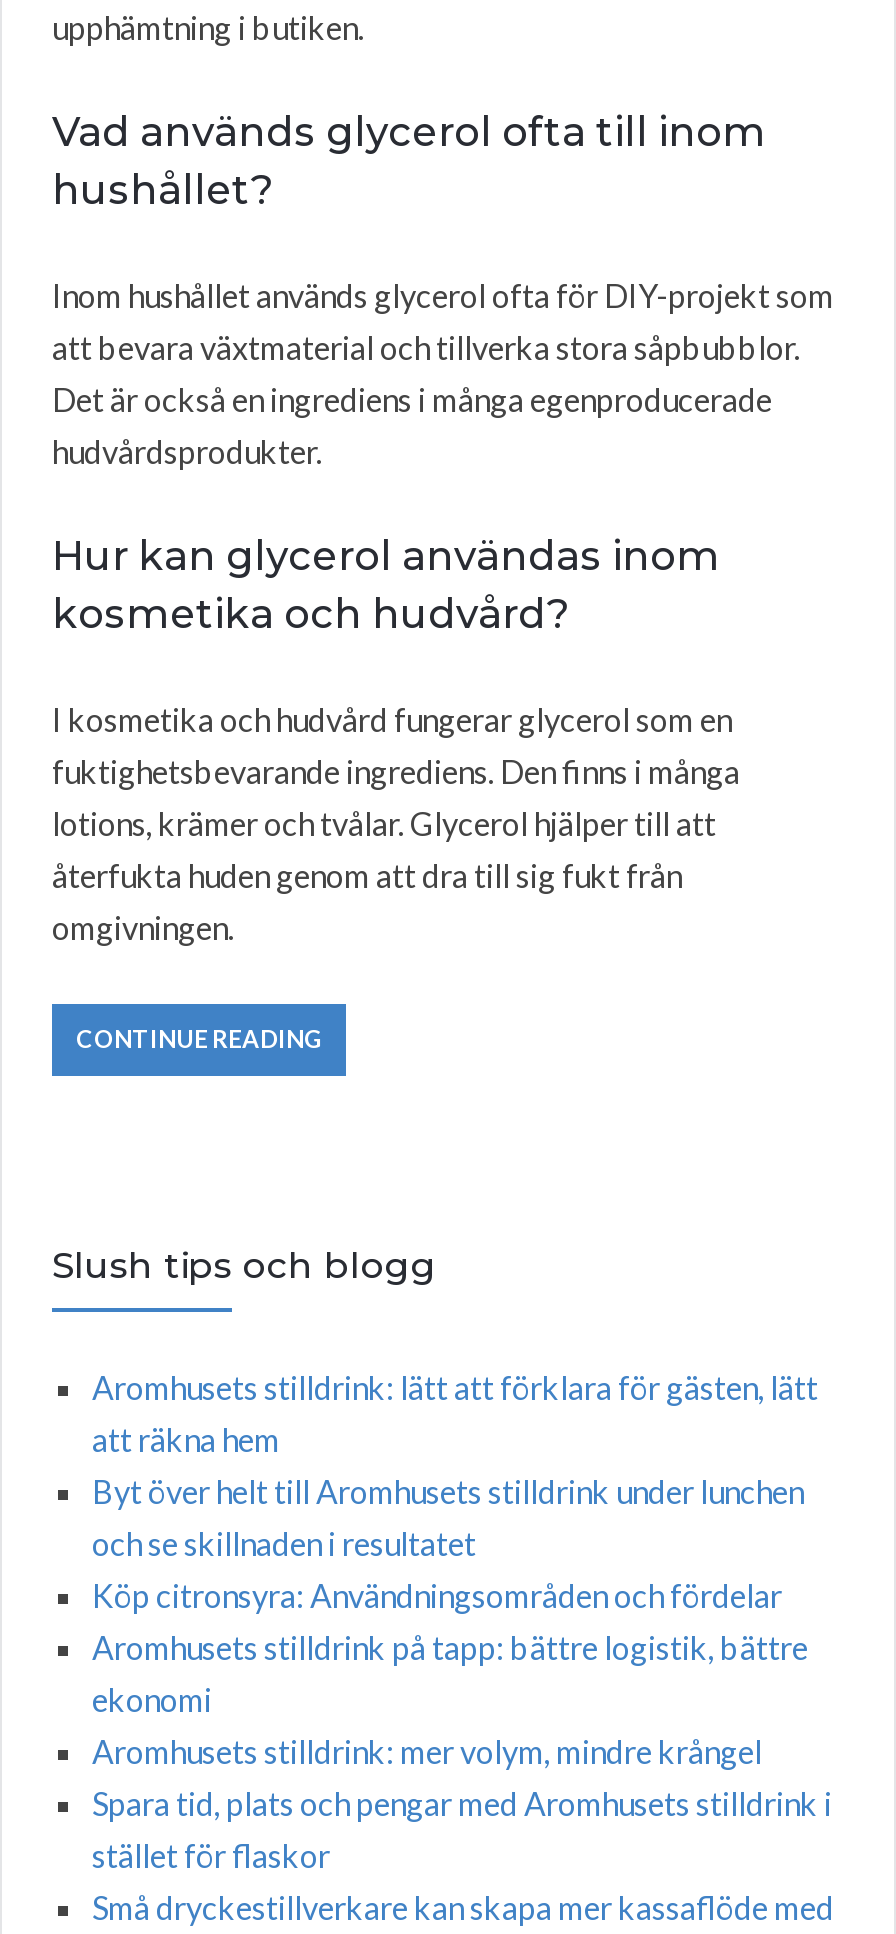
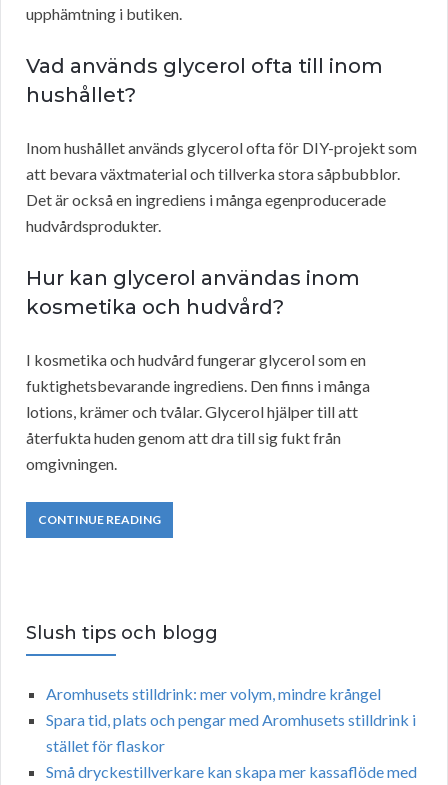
[92,1367,818,1717] Aromhusets stilldrink: lätt att förklara för gästen, lätt | att räkna hem | Byt över helt till Aromhusets stilldrink under lunchen | och se skillnaden i resultatet | Köp citronsyra: Användningsområden och fördelar | Aromhusets stilldrink på tapp: bättre logistik, bättre | ekonomi -> none

